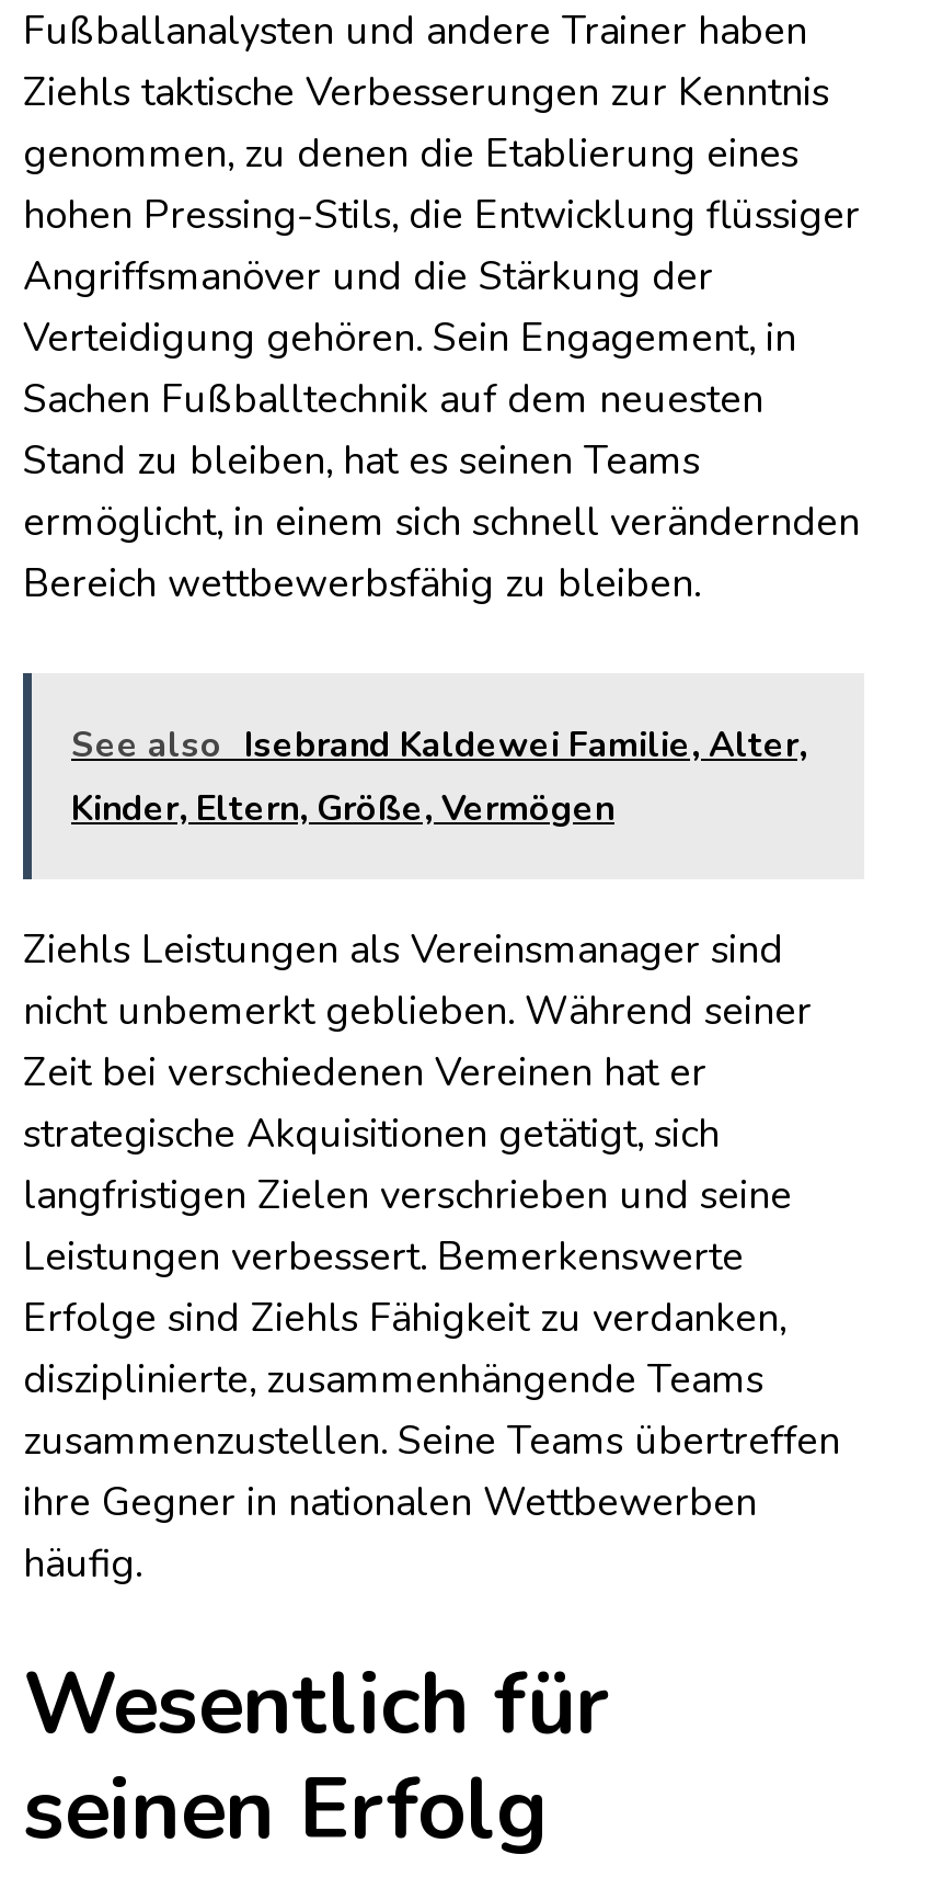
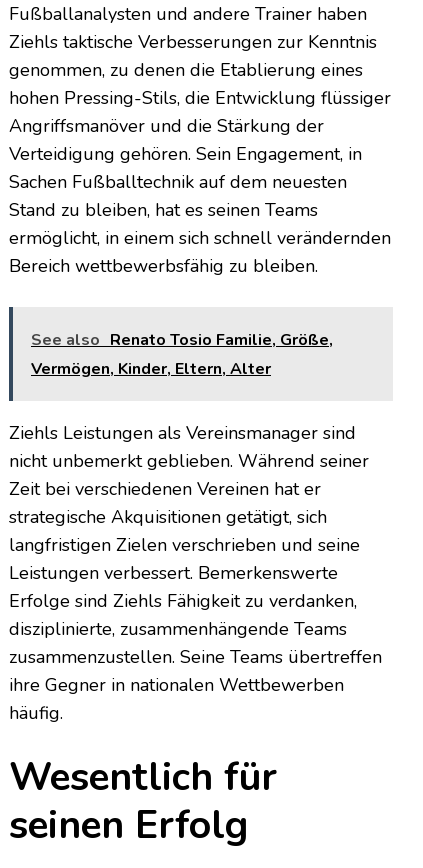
[71,721,807,833] See also Isebrand Kaldewei Familie, Alter, | Kinder, Eltern, Größe, Vermögen -> [31,329,333,380] See also Renato Tosio Familie, Größe, | Vermögen, Kinder, Eltern, Alter

